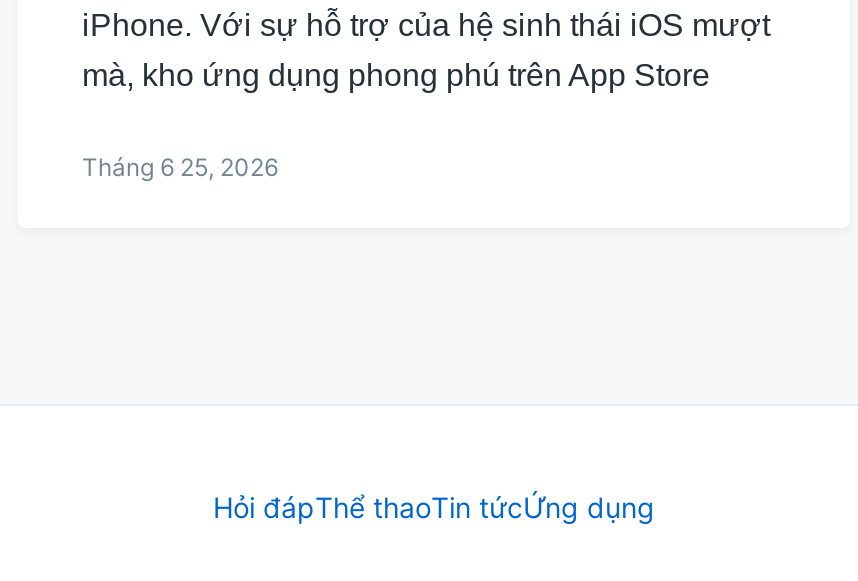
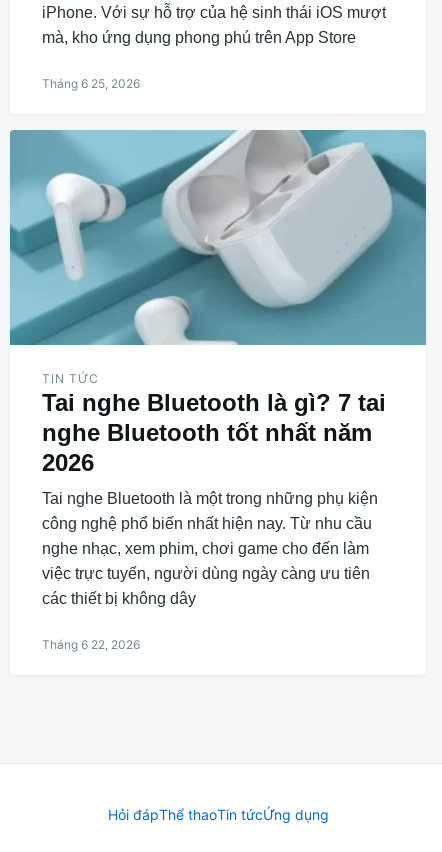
none -> [9,129,427,652] [image] | TIN TỨC | Tai nghe Bluetooth là gì? 7 tai | nghe Bluetooth tốt nhất năm | 2026 | Tai nghe Bluetooth là một trong những phụ kiện | công nghệ phổ biến nhất hiện nay. Từ nhu cầu | nghe nhạc, xem phim, chơi game cho đến làm | việc trực tuyến, người dùng ngày càng ưu tiên | các thiết bị không dây | Tháng 6 22, 2026

